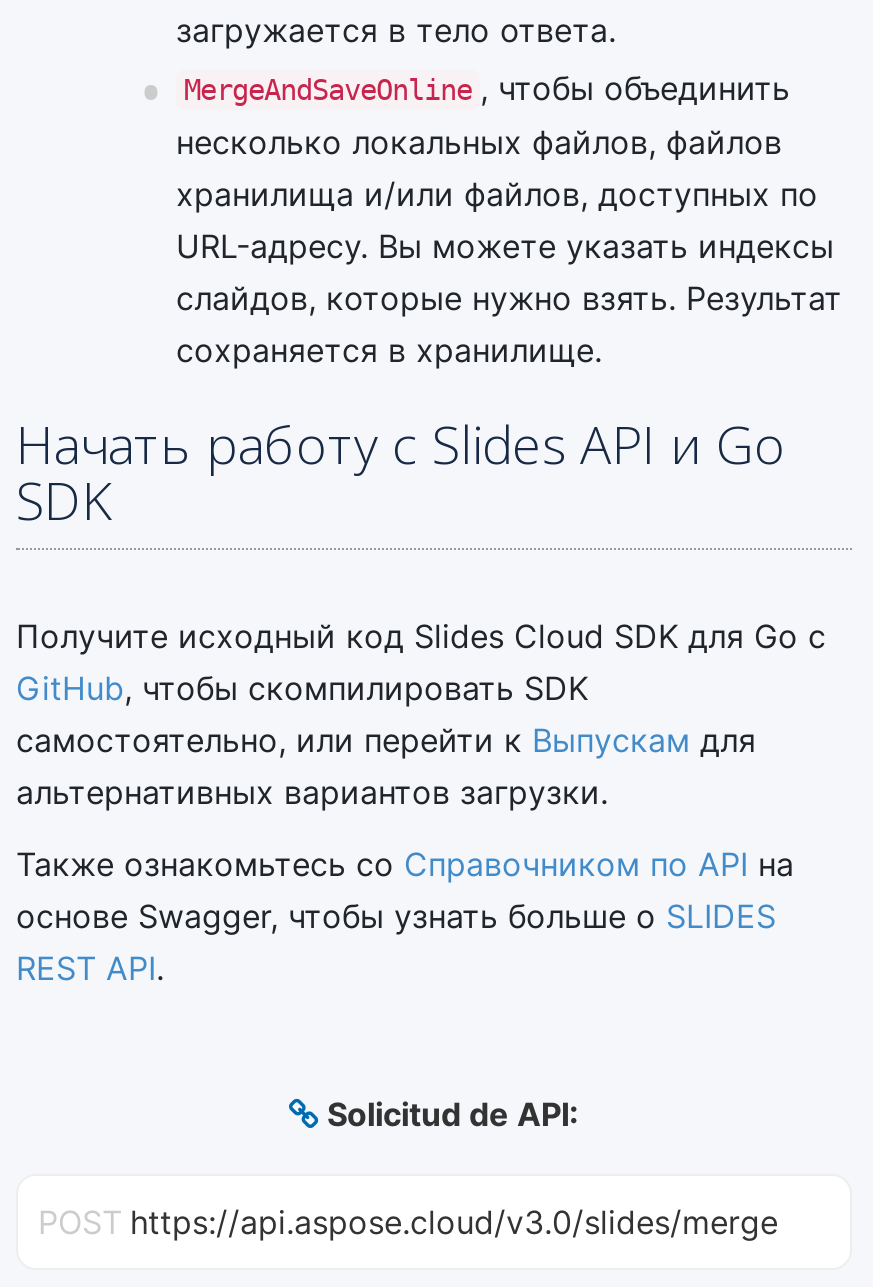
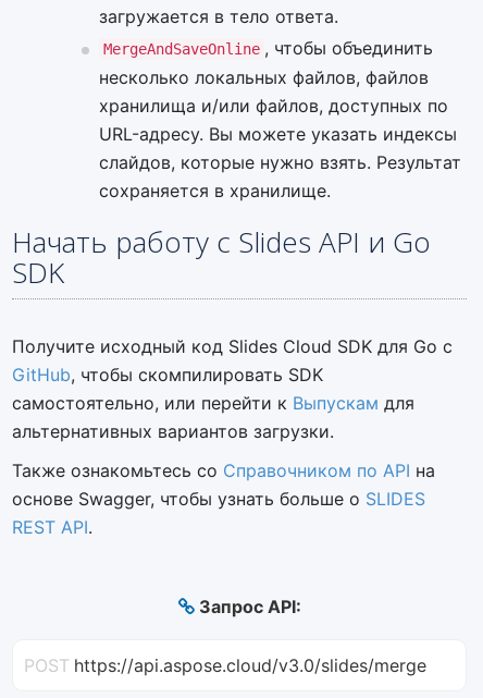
[327,1093,579,1133] Solicitud de API: -> [199,595,301,617] Запрос API:

